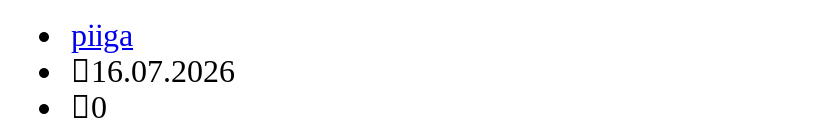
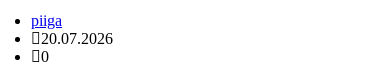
[91,53,235,87] 16.07.2026 -> [41,30,113,47] 20.07.2026

